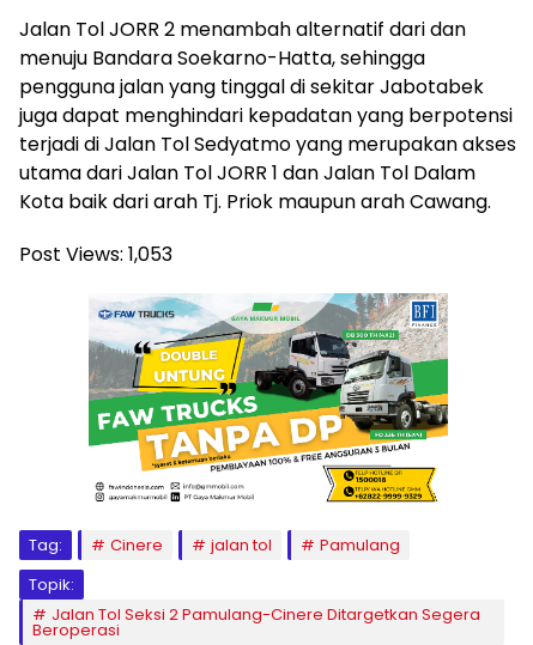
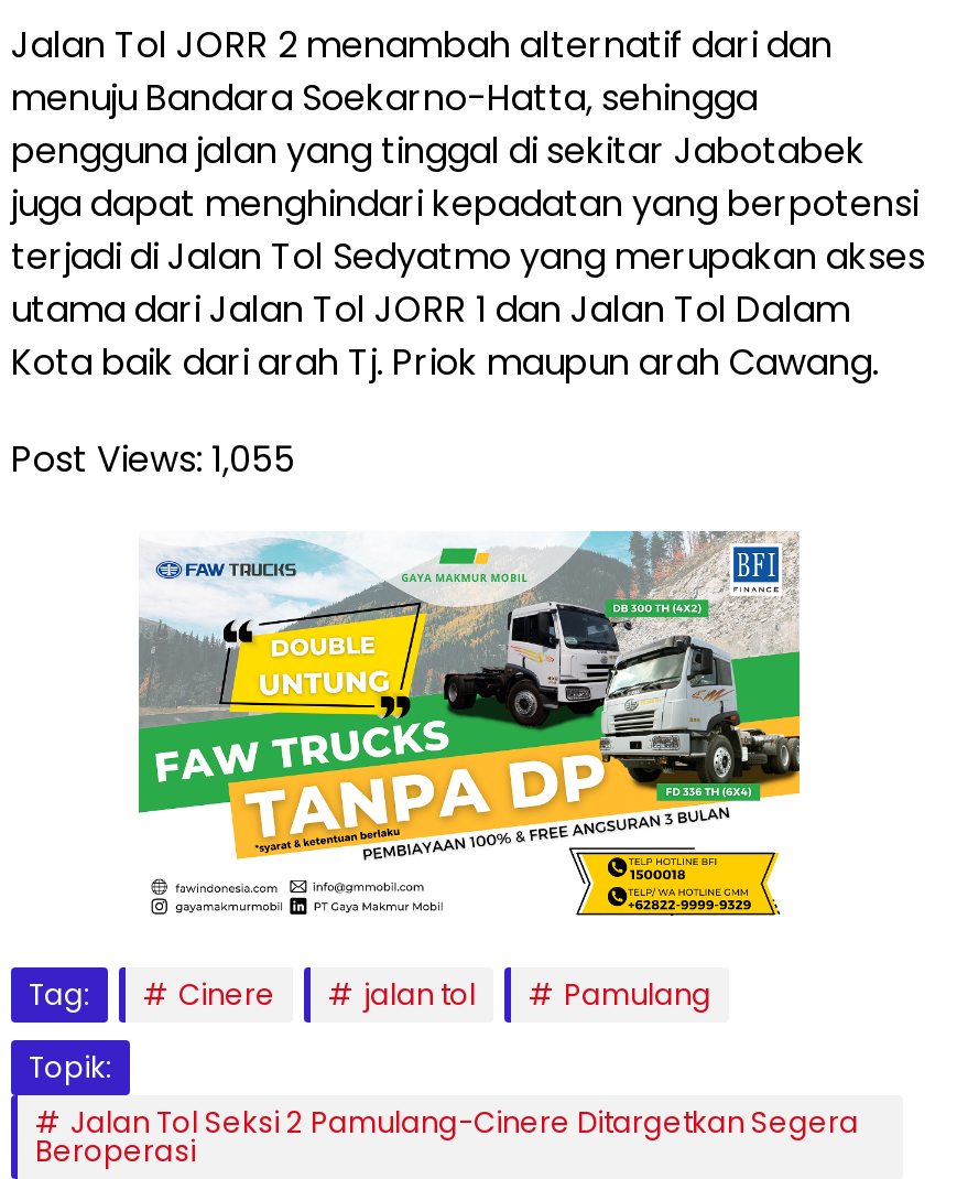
[19,241,172,268] Post Views: 1,053 -> [11,435,295,485] Post Views: 1,055

